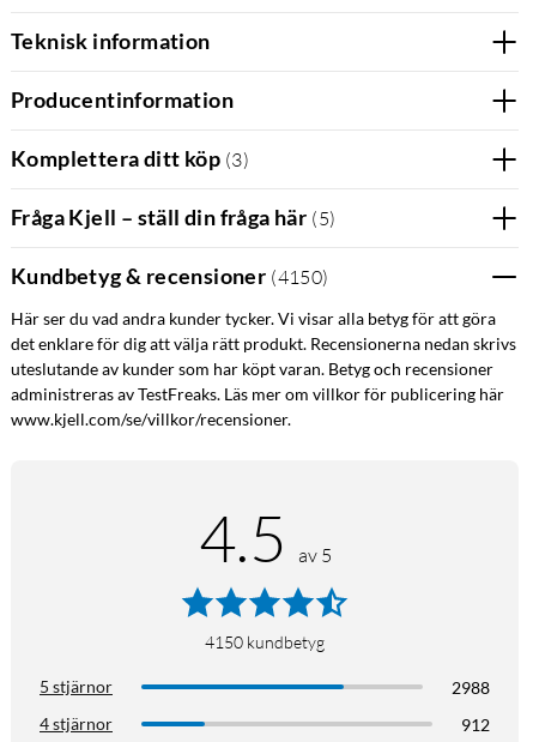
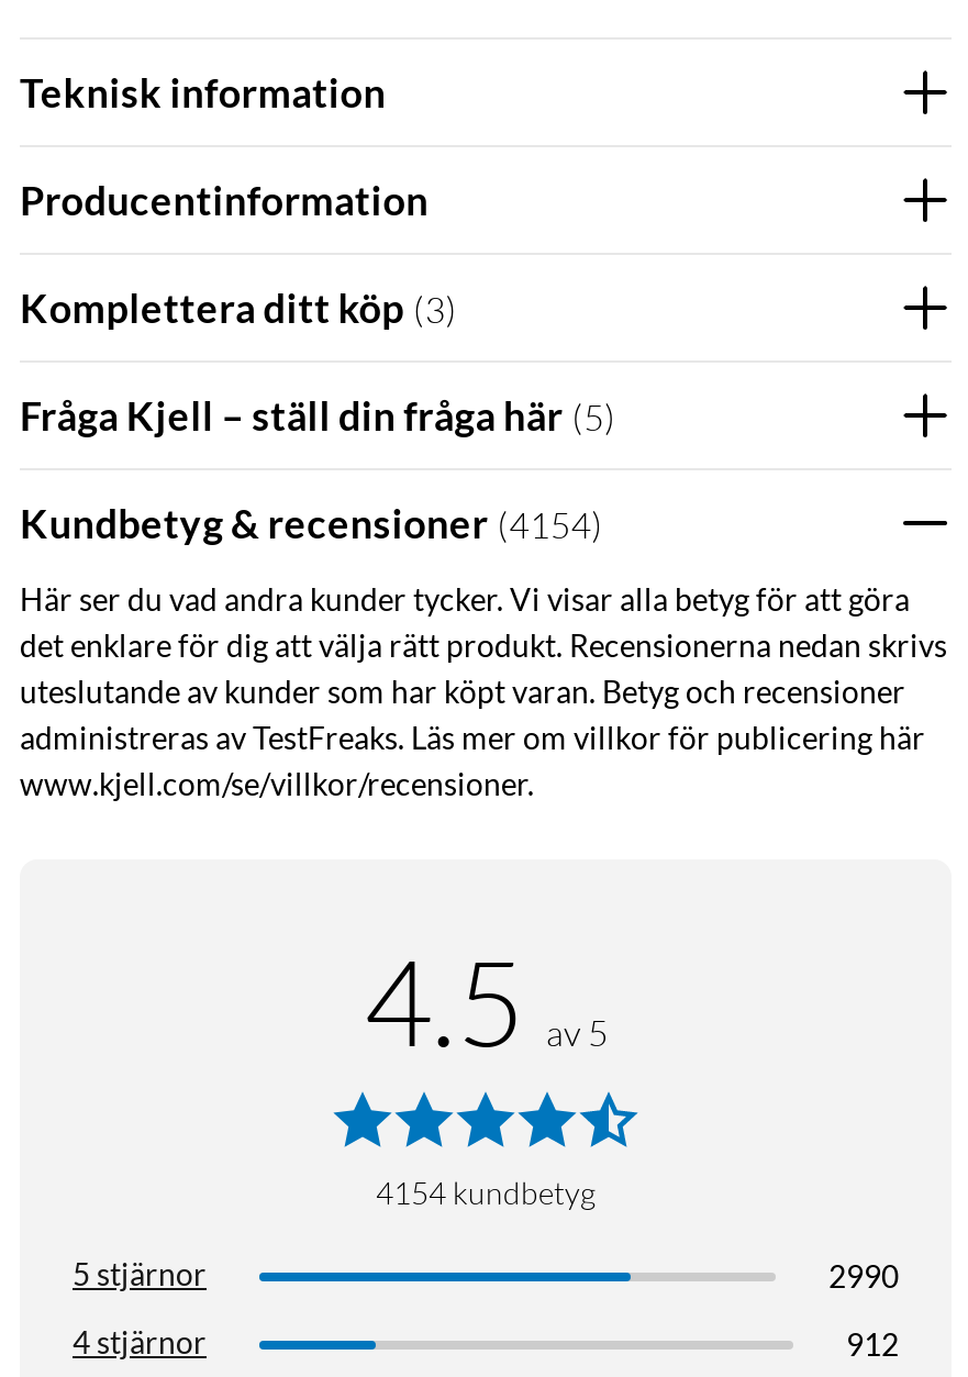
[11,263,329,289] Kundbetyg & recensioner (4150) -> [20,499,603,547] Kundbetyg & recensioner (4154)
[205,631,325,651] 4150 kundbetyg -> [376,1175,596,1212] 4154 kundbetyg
[452,677,490,697] 2988 -> [828,1258,899,1296] 2990

